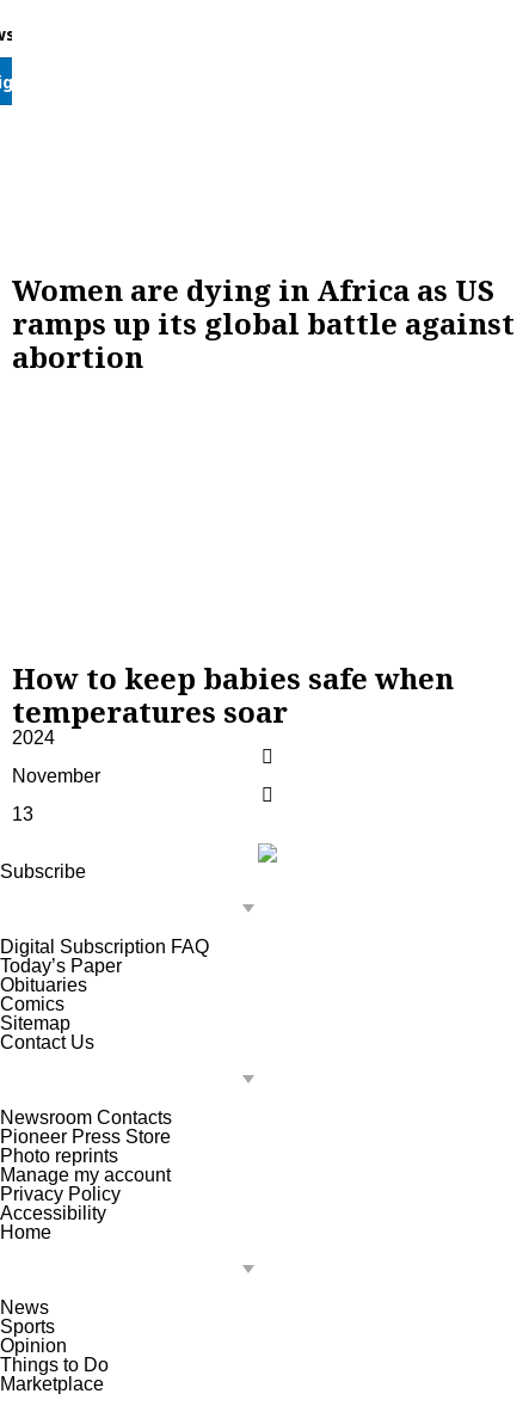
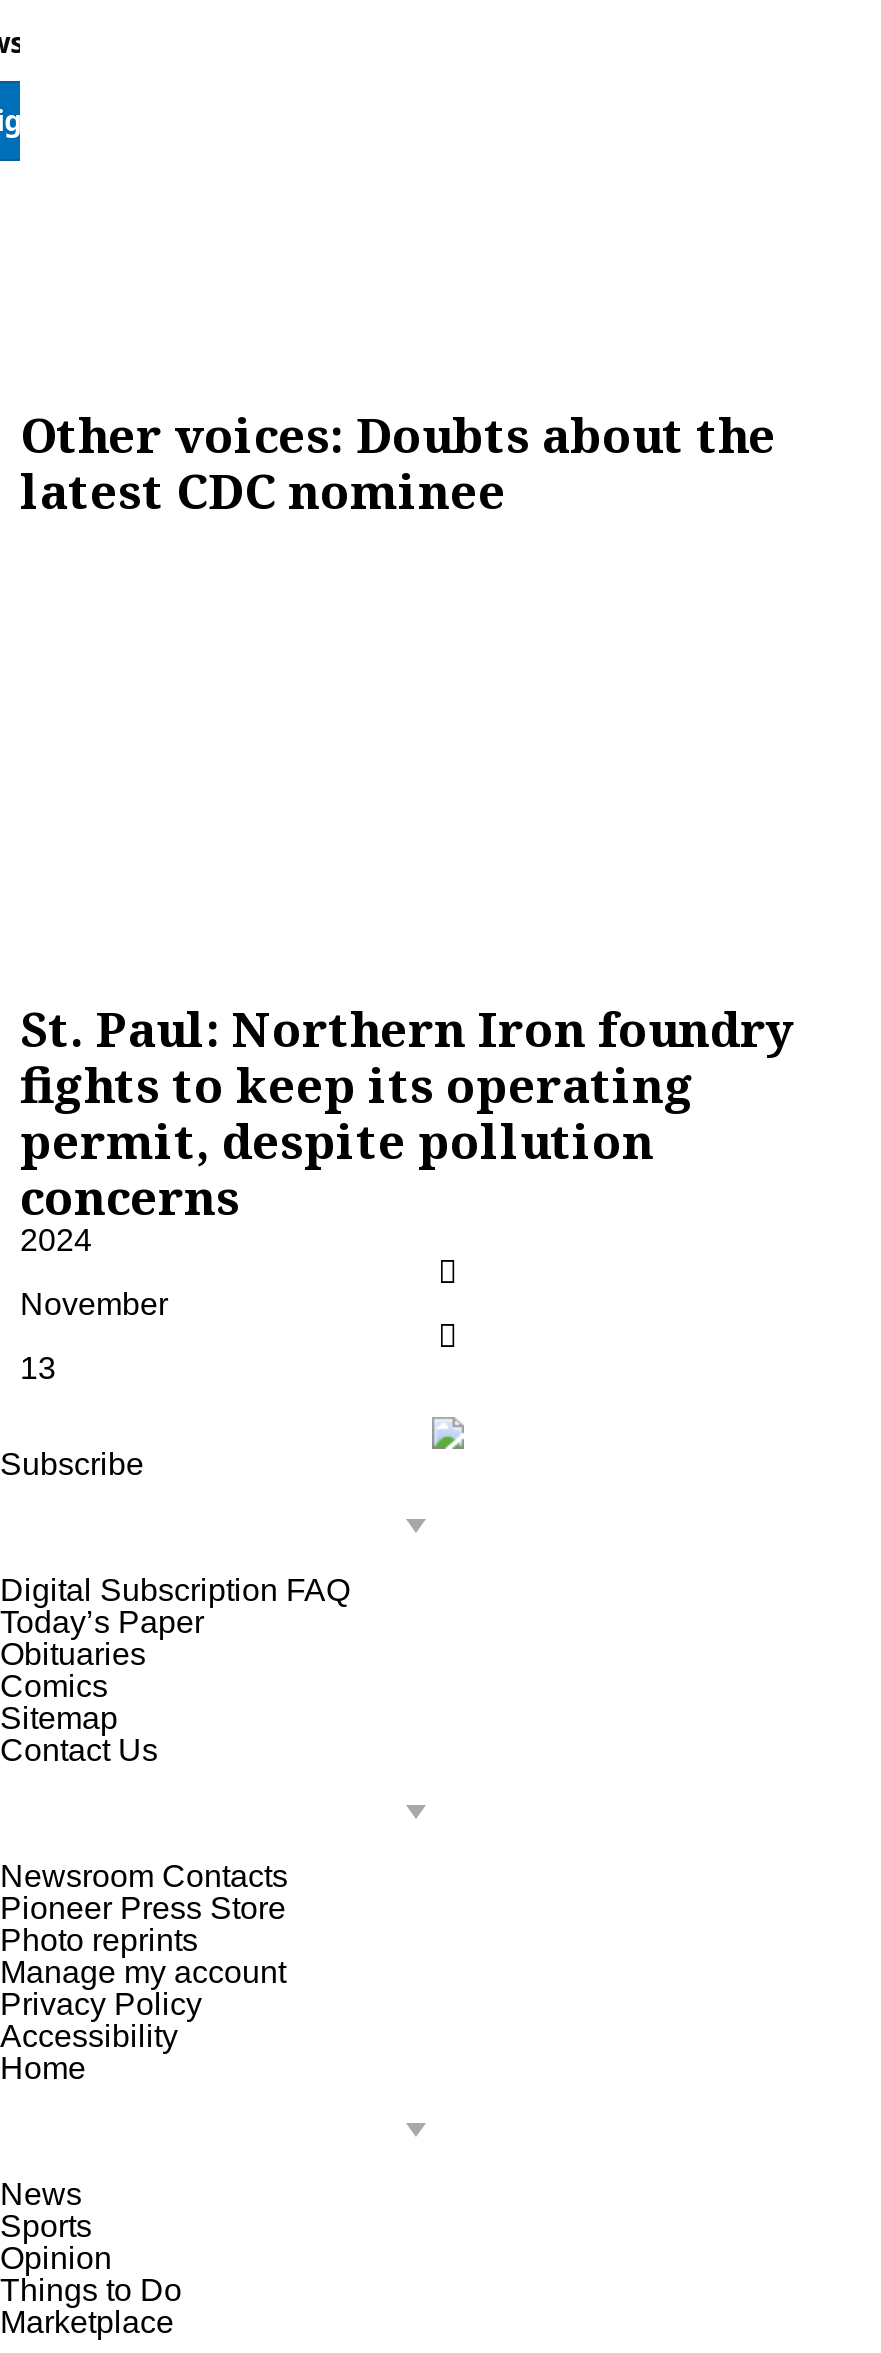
[12,271,515,377] Women are dying in Africa as US | ramps up its global battle against | abortion -> [20,402,776,524] Other voices: Doubts about the | latest CDC nominee
[12,658,454,731] How to keep babies safe when | temperatures soar -> [20,996,796,1230] St. Paul: Northern Iron foundry | fights to keep its operating | permit, despite pollution | concerns

